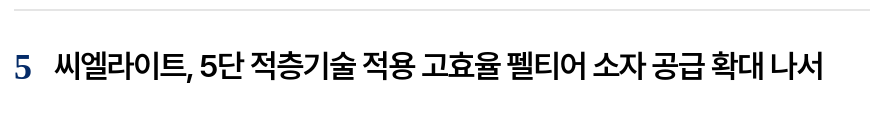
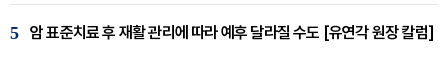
[54,46,823,84] 씨엘라이트, 5단 적층기술 적용 고효율 펠티어 소자 공급 확대 나서 -> [30,23,434,42] 암 표준치료 후 재활 관리에 따라 예후 달라질 수도 [유연각 원장 칼럼]

